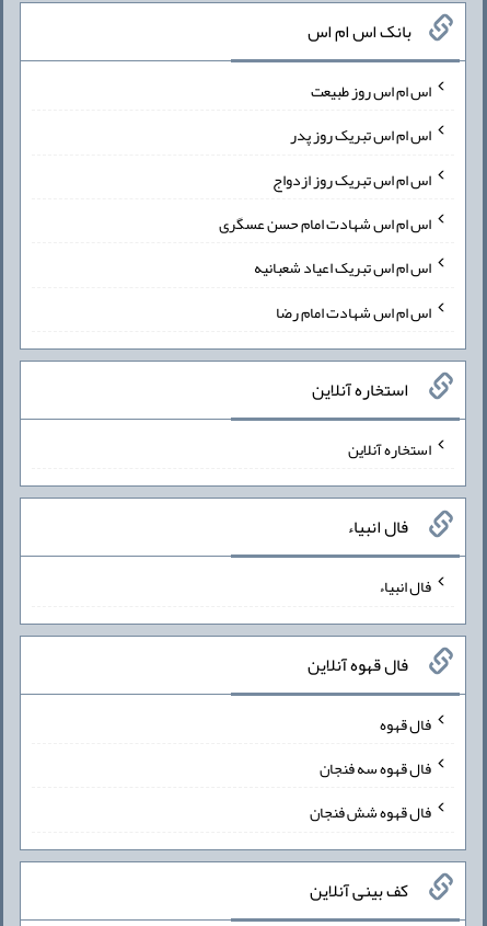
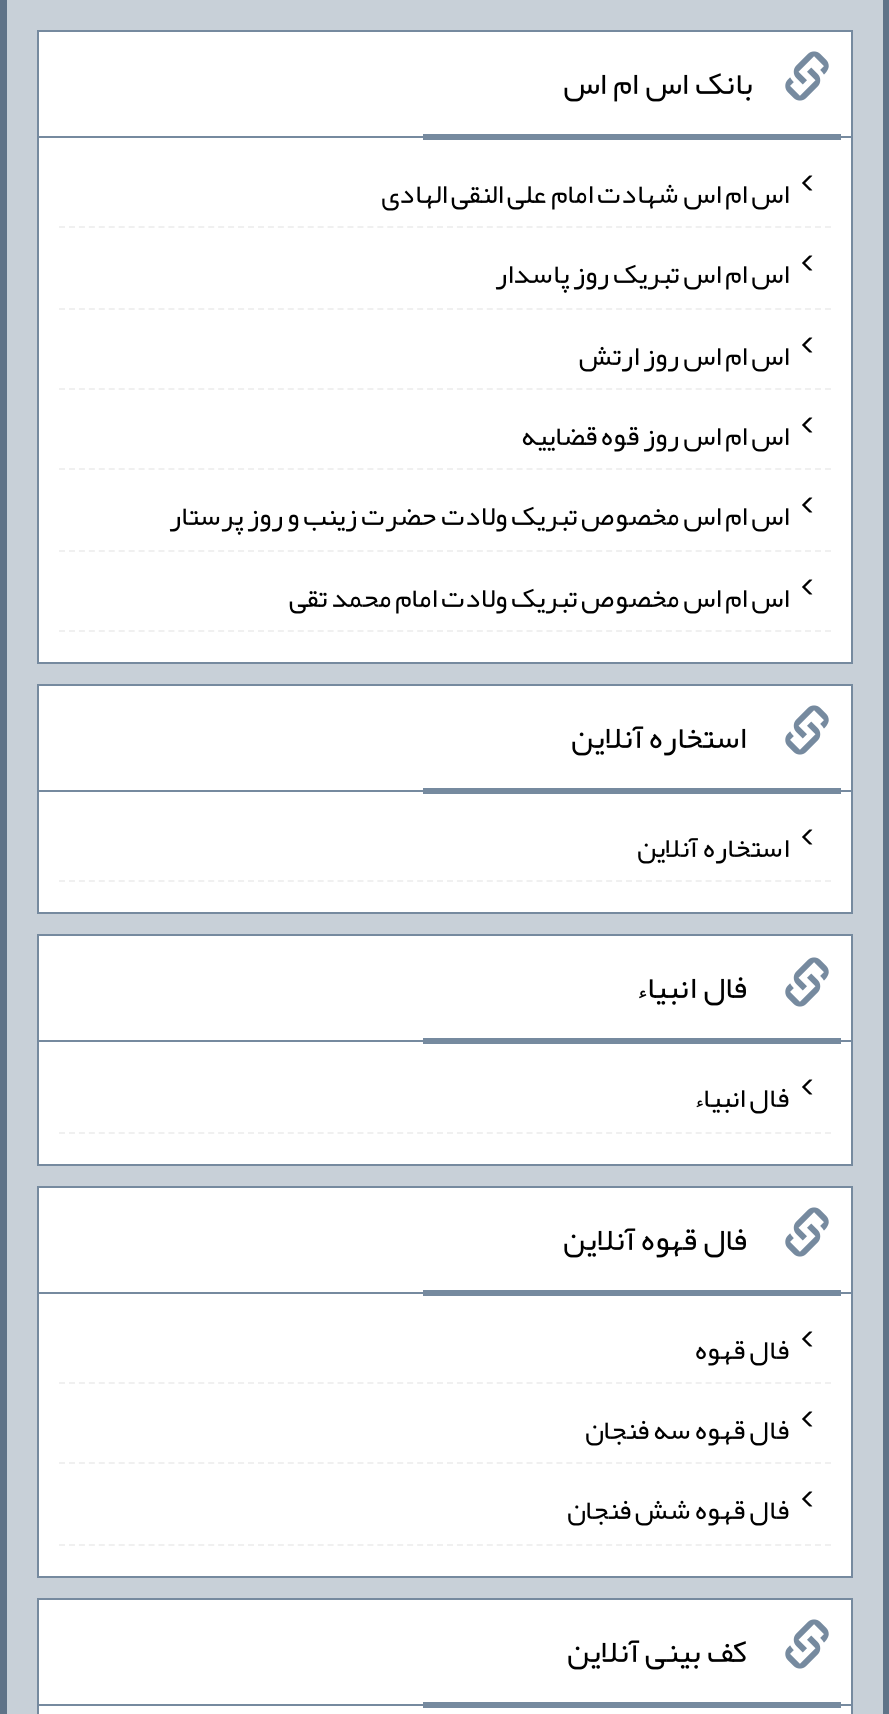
[219,76,431,328] اس ام اس روز طبیعت | اس ام اس تبریک روز پدر | اس ام اس تبریک روز ازدواج | اس ام اس شهادت امام حسن عسگری | اس ام اس تبریک اعیاد شعبانیه | اس ام اس شهادت امام رضا -> [169,165,789,624] اس ام اس شهادت امام علی النقی الهادی | اس ام اس تبریک روز پاسدار | اس ام اس روز ارتش | اس ام اس روز قوه قضاییه | اس ام اس مخصوص تبریک ولادت حضرت زینب و روز پرستار | اس ام اس مخصوص تبریک ولادت امام محمد تقی

